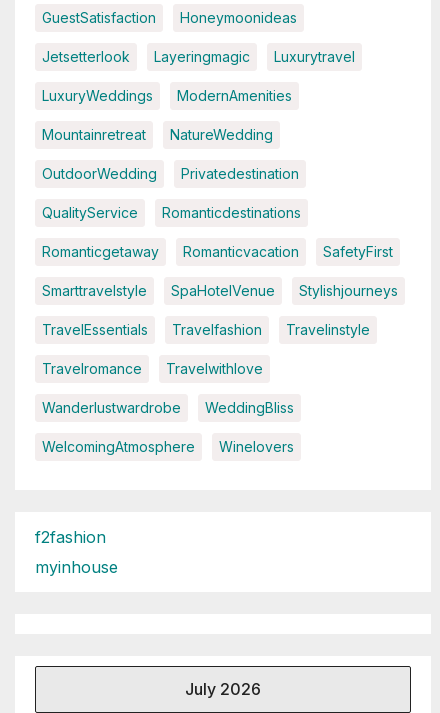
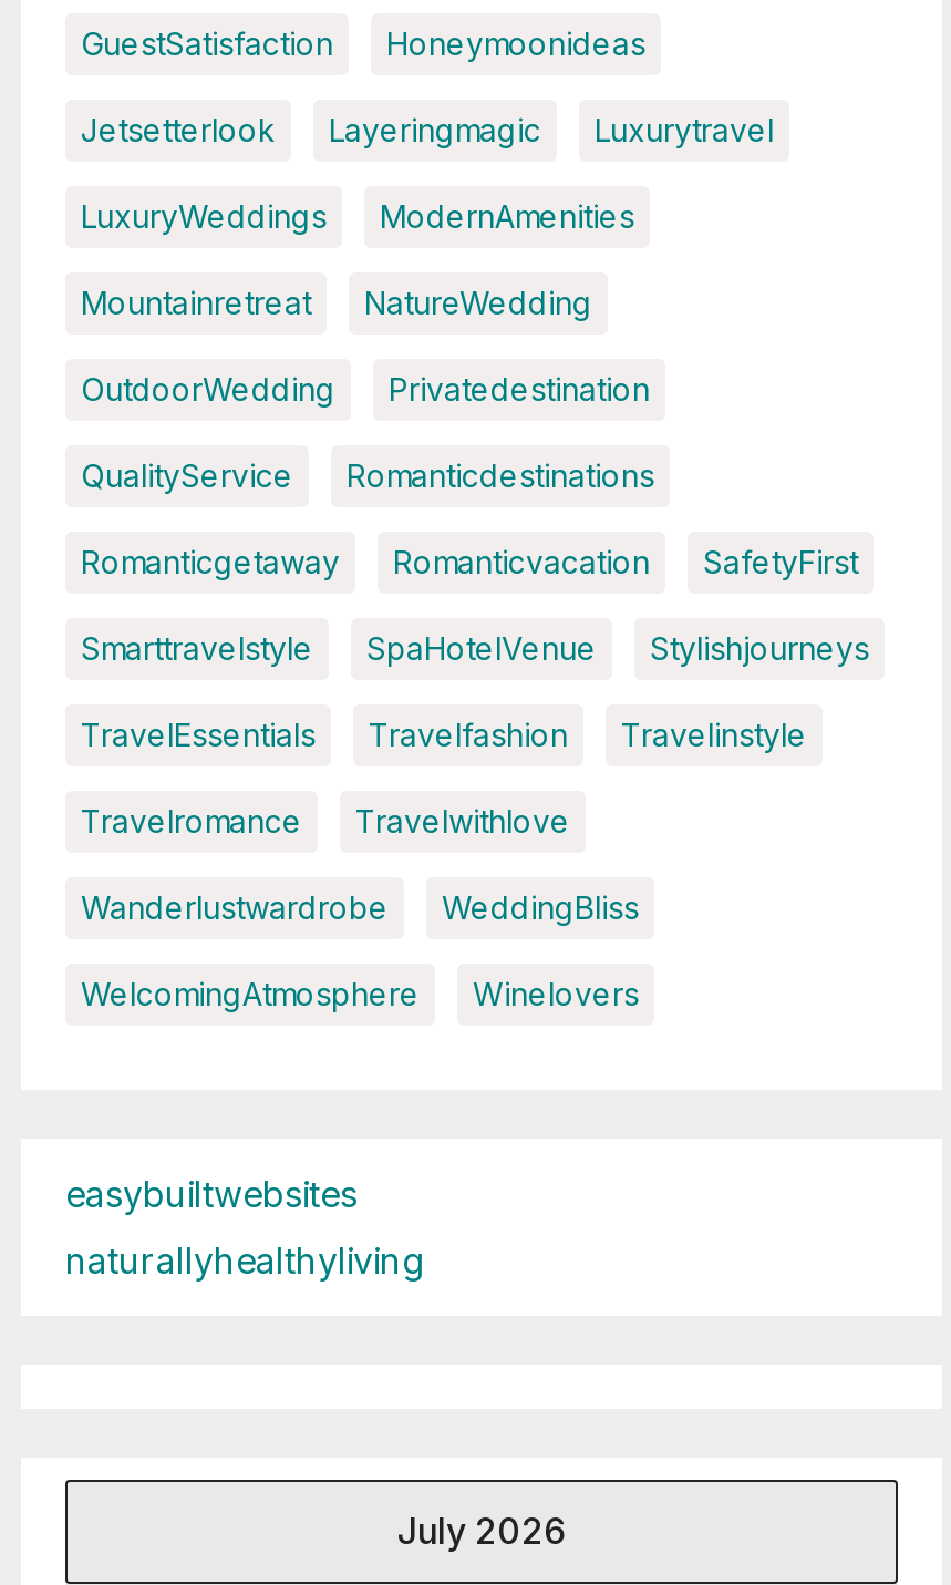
[35,527,106,547] f2fashion -> [65,1173,358,1217] easybuiltwebsites
[35,557,118,577] myinhouse -> [65,1239,422,1284] naturallyhealthyliving

